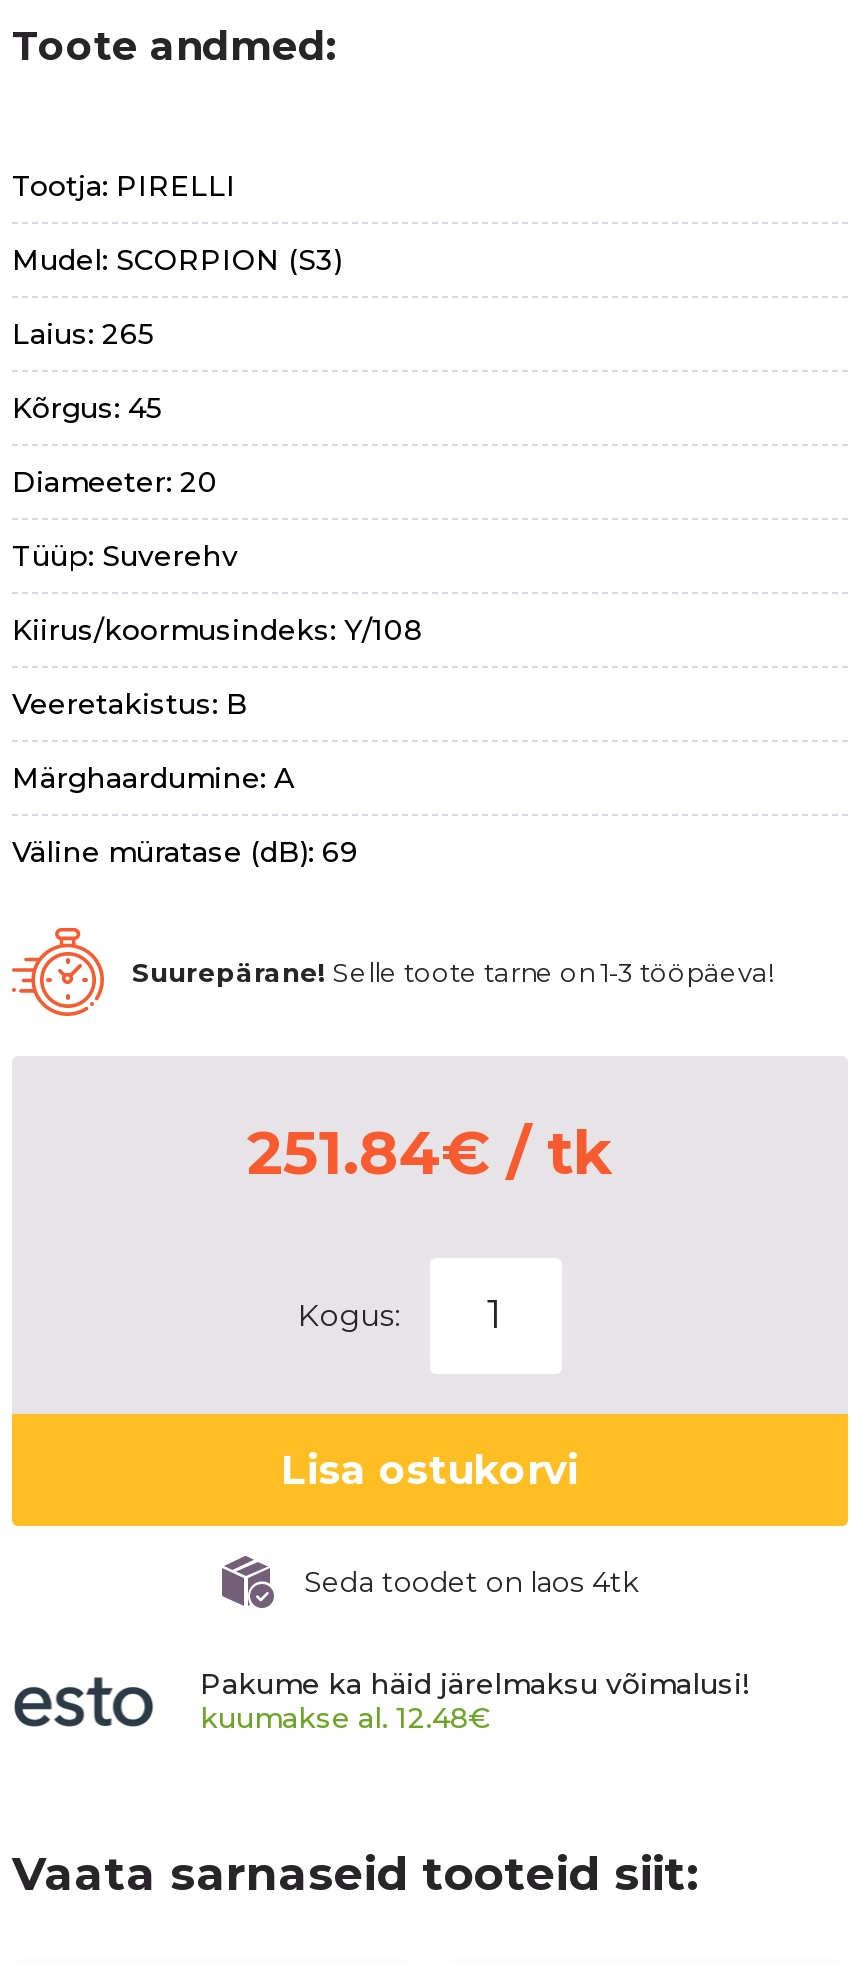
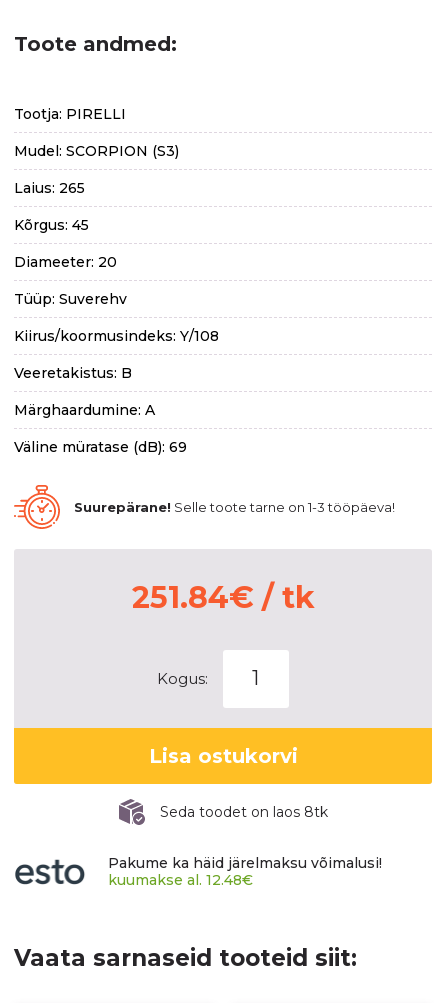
[304,1563,638,1599] Seda toodet on laos 4tk -> [159,803,327,821] Seda toodet on laos 8tk

